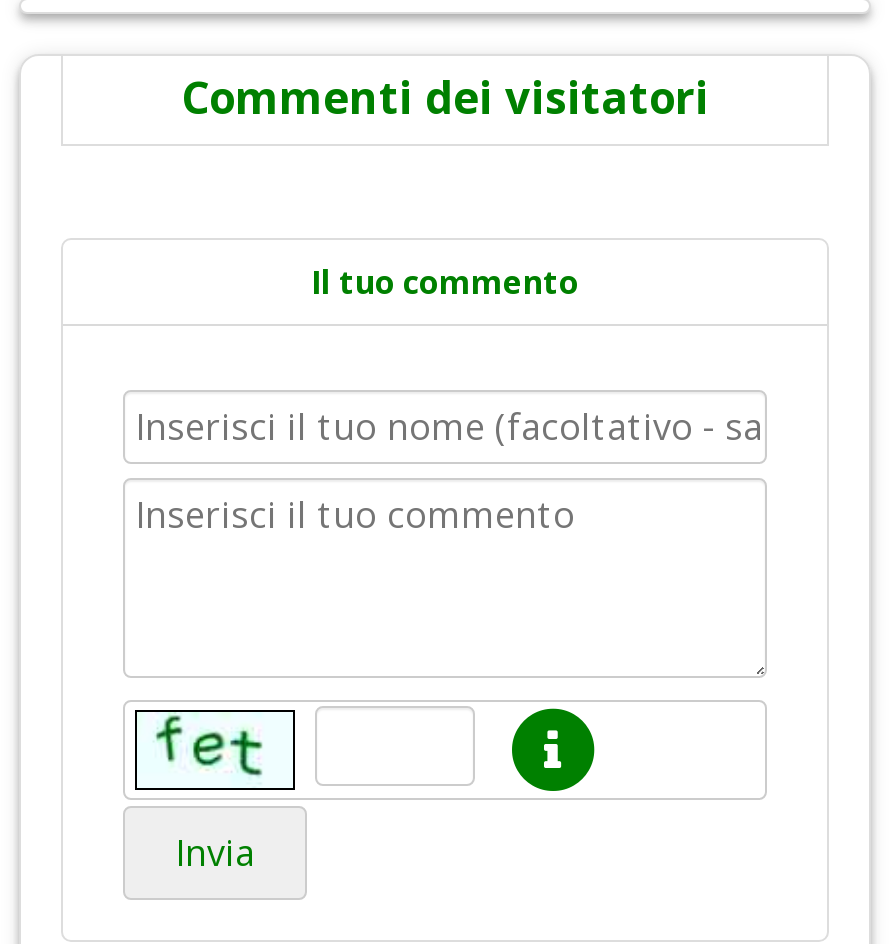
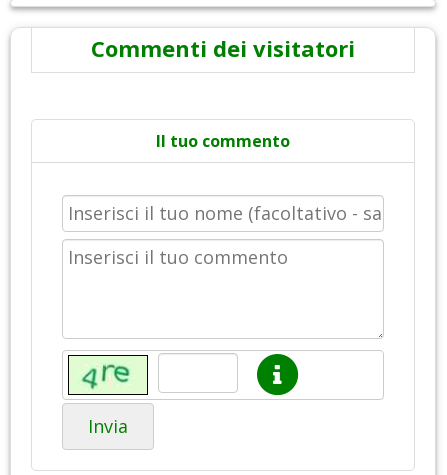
[137,712,293,788] [image] -> [69,356,147,394] [image]

